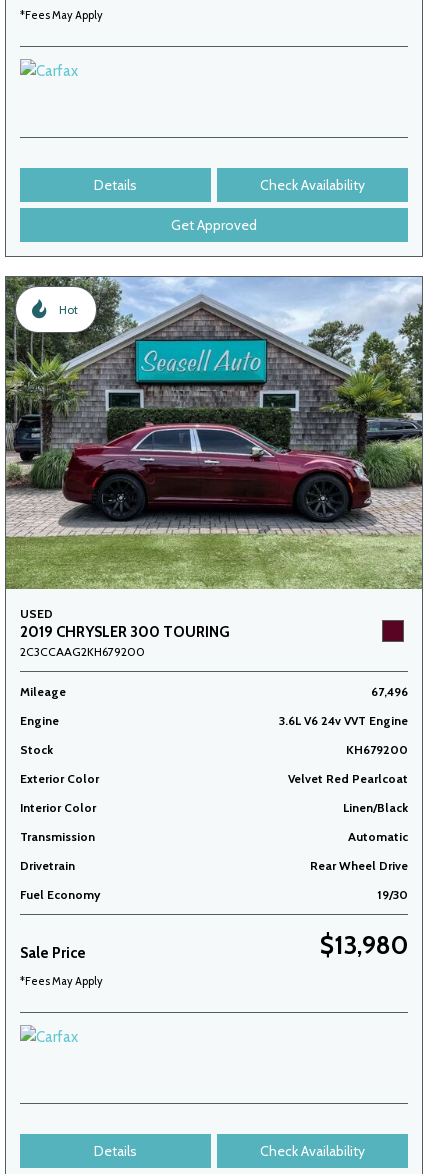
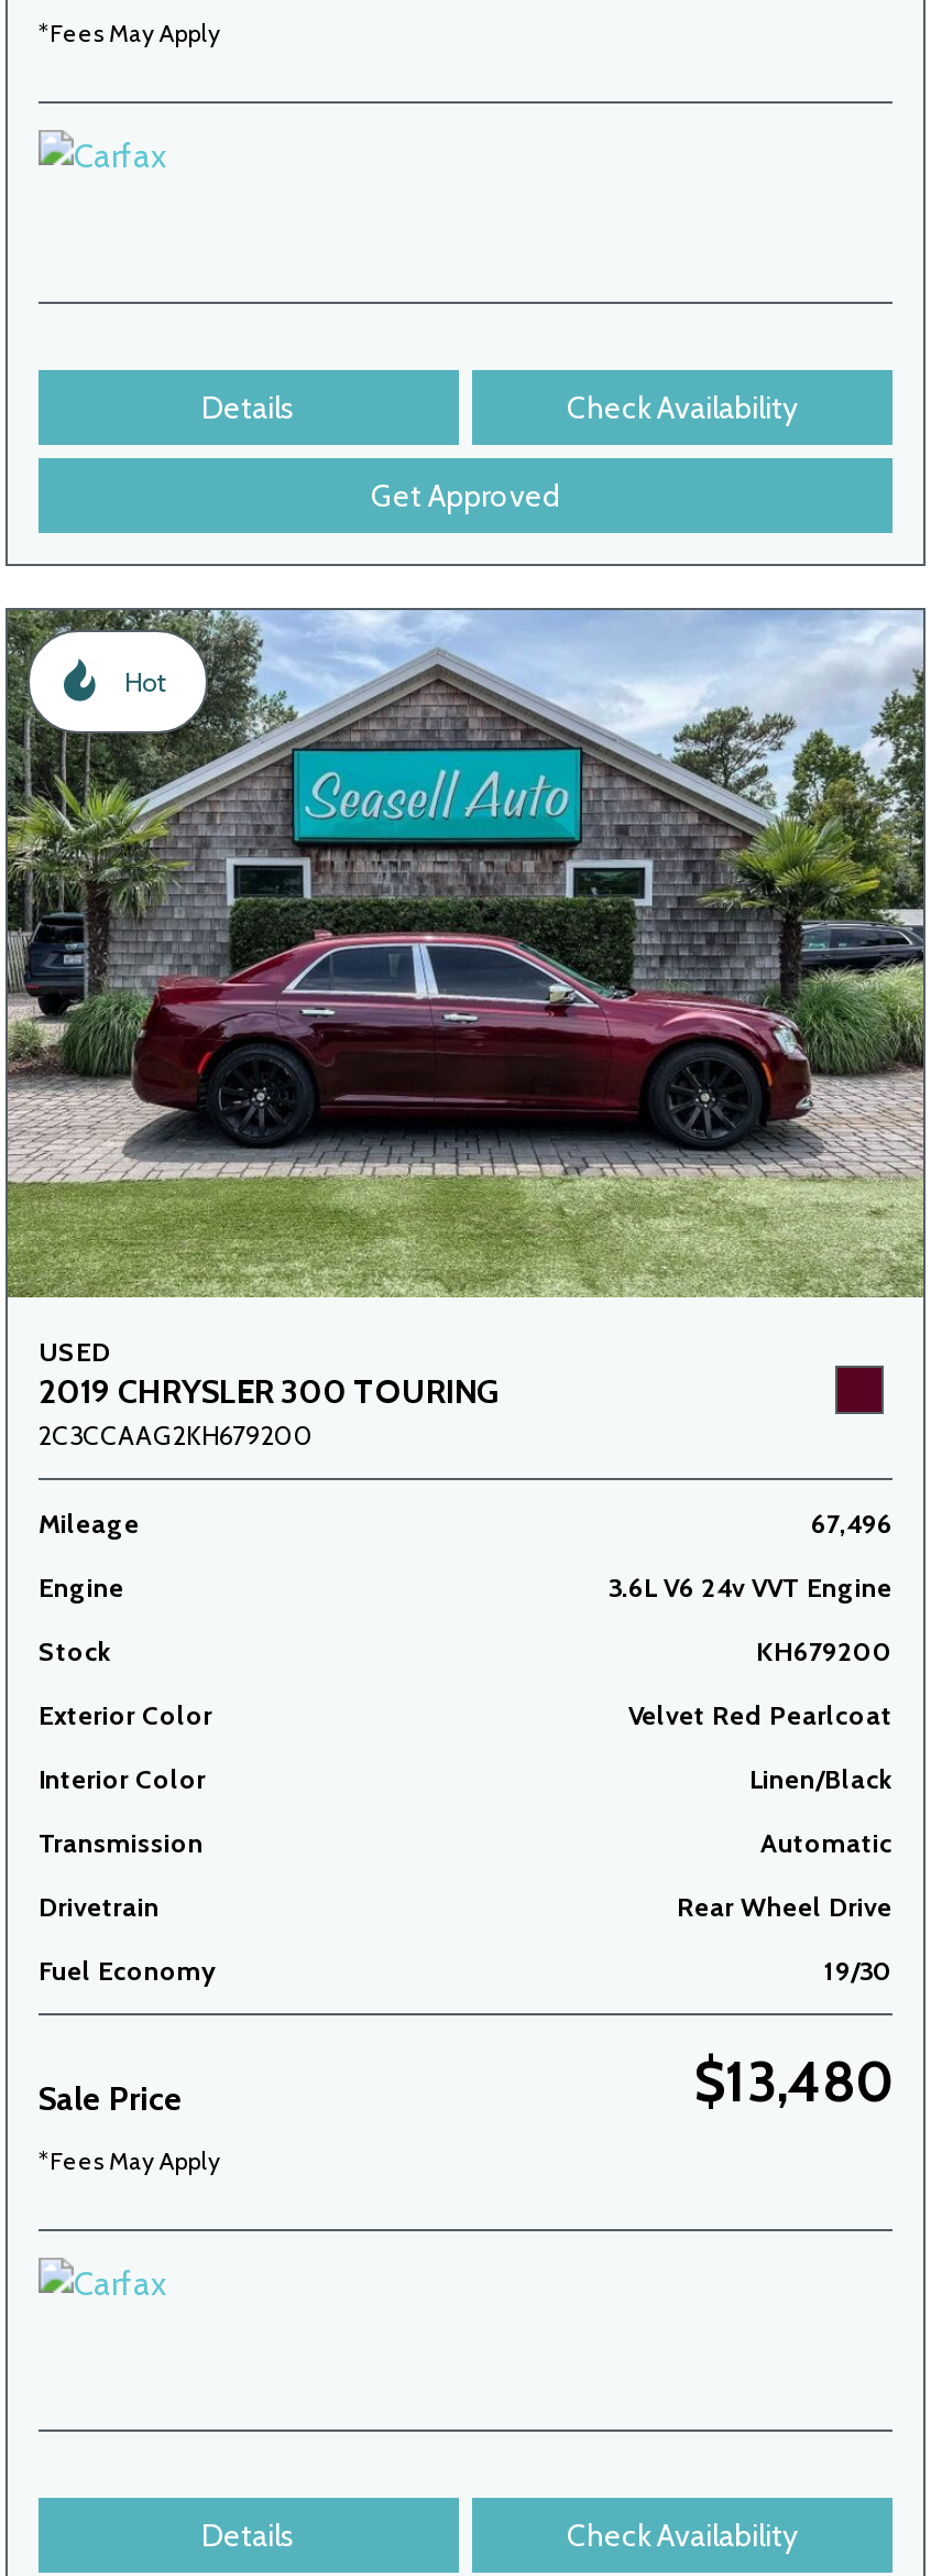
[320,930,408,960] $13,980 -> [694,2049,892,2115] $13,480

